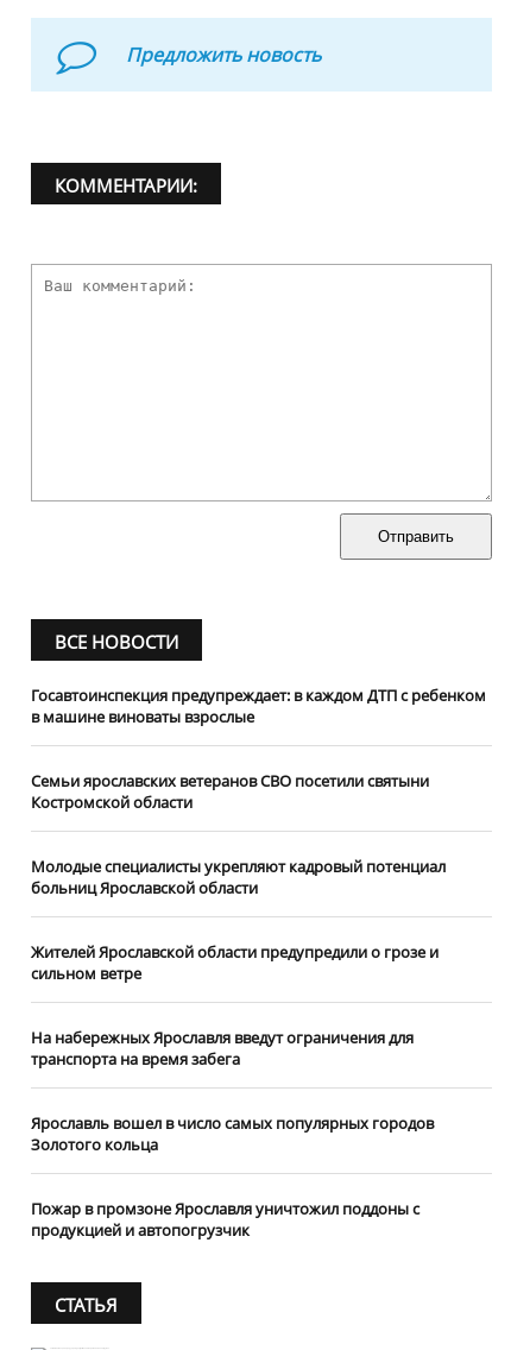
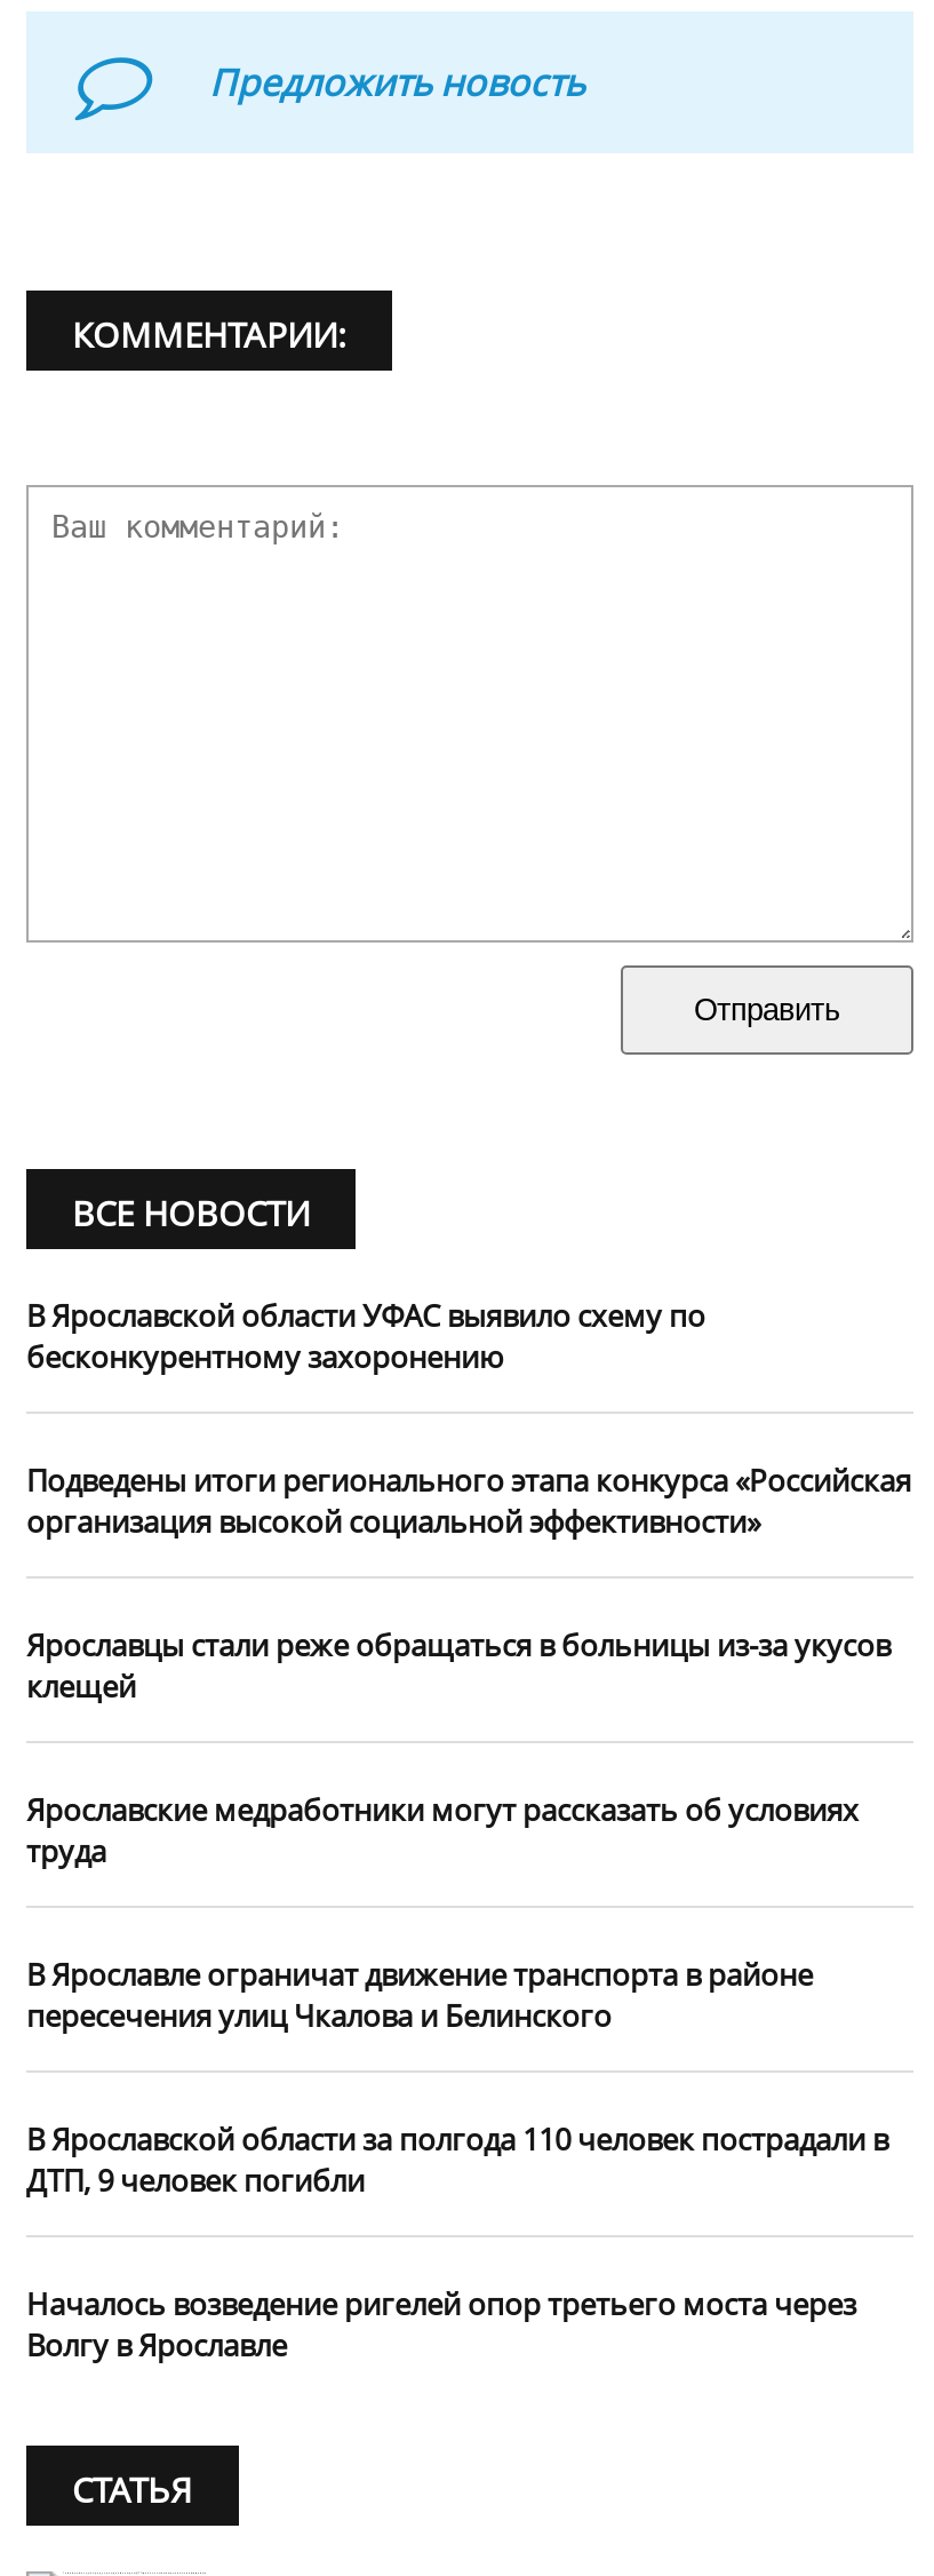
[31,684,486,727] Госавтоинспекция предупреждает: в каждом ДТП с ребенком | в машине виноваты взрослые -> [26,1294,705,1377] В Ярославской области УФАС выявило схему по | бесконкурентному захоронению
[31,770,429,812] Семьи ярославских ветеранов СВО посетили святыни | Костромской области -> [26,1459,911,1541] Подведены итоги регионального этапа конкурса «Российская | организация высокой социальной эффективности»
[31,855,446,898] Молодые специалисты укрепляют кадровый потенциал | больниц Ярославской области -> [26,1624,891,1706] Ярославцы стали реже обращаться в больницы из-за укусов | клещей
[31,941,439,984] Жителей Ярославской области предупредили о грозе и | сильном ветре -> [26,1788,859,1871] Ярославские медработники могут рассказать об условиях | труда
[31,1026,414,1069] На набережных Ярославля введут ограничения для | транспорта на время забега -> [26,1953,813,2035] В Ярославле ограничат движение транспорта в районе | пересечения улиц Чкалова и Белинского
[31,1112,434,1155] Ярославль вошел в число самых популярных городов | Золотого кольца -> [26,2118,888,2200] В Ярославской области за полгода 110 человек пострадали в | ДТП, 9 человек погибли
[31,1198,419,1240] Пожар в промзоне Ярославля уничтожил поддоны с | продукцией и автопогрузчик -> [26,2282,856,2365] Началось возведение ригелей опор третьего моста через | Волгу в Ярославле

